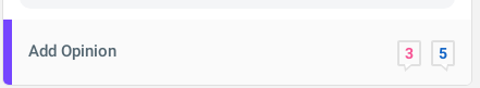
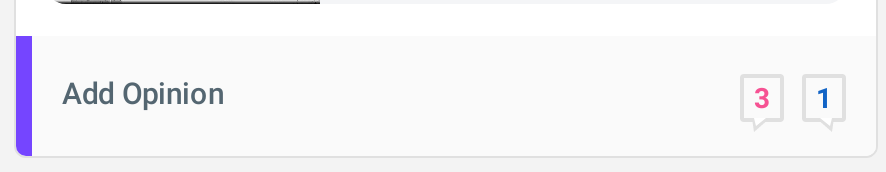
[405,44,447,61] 3 5 -> [754,81,832,113] 3 1

